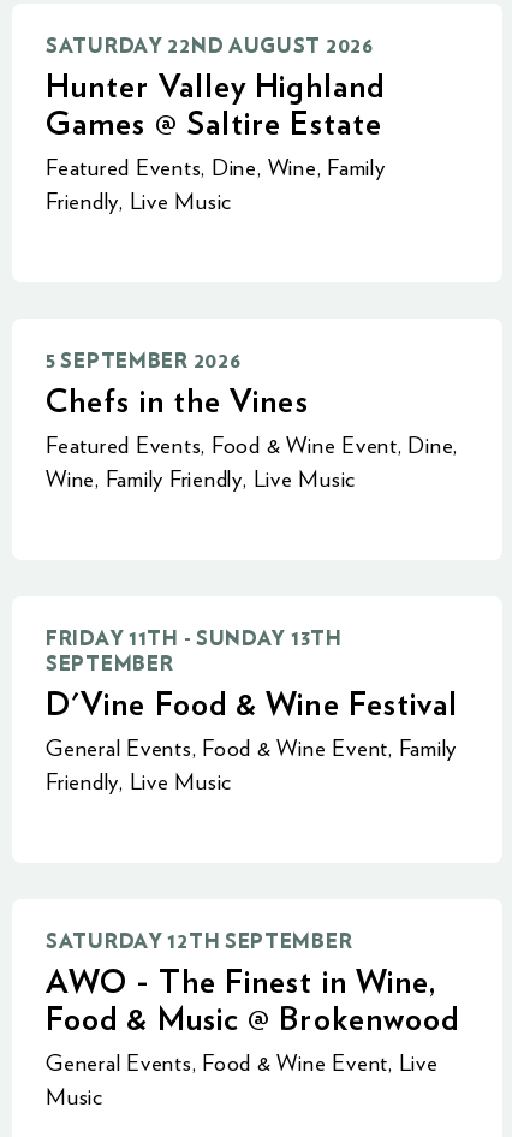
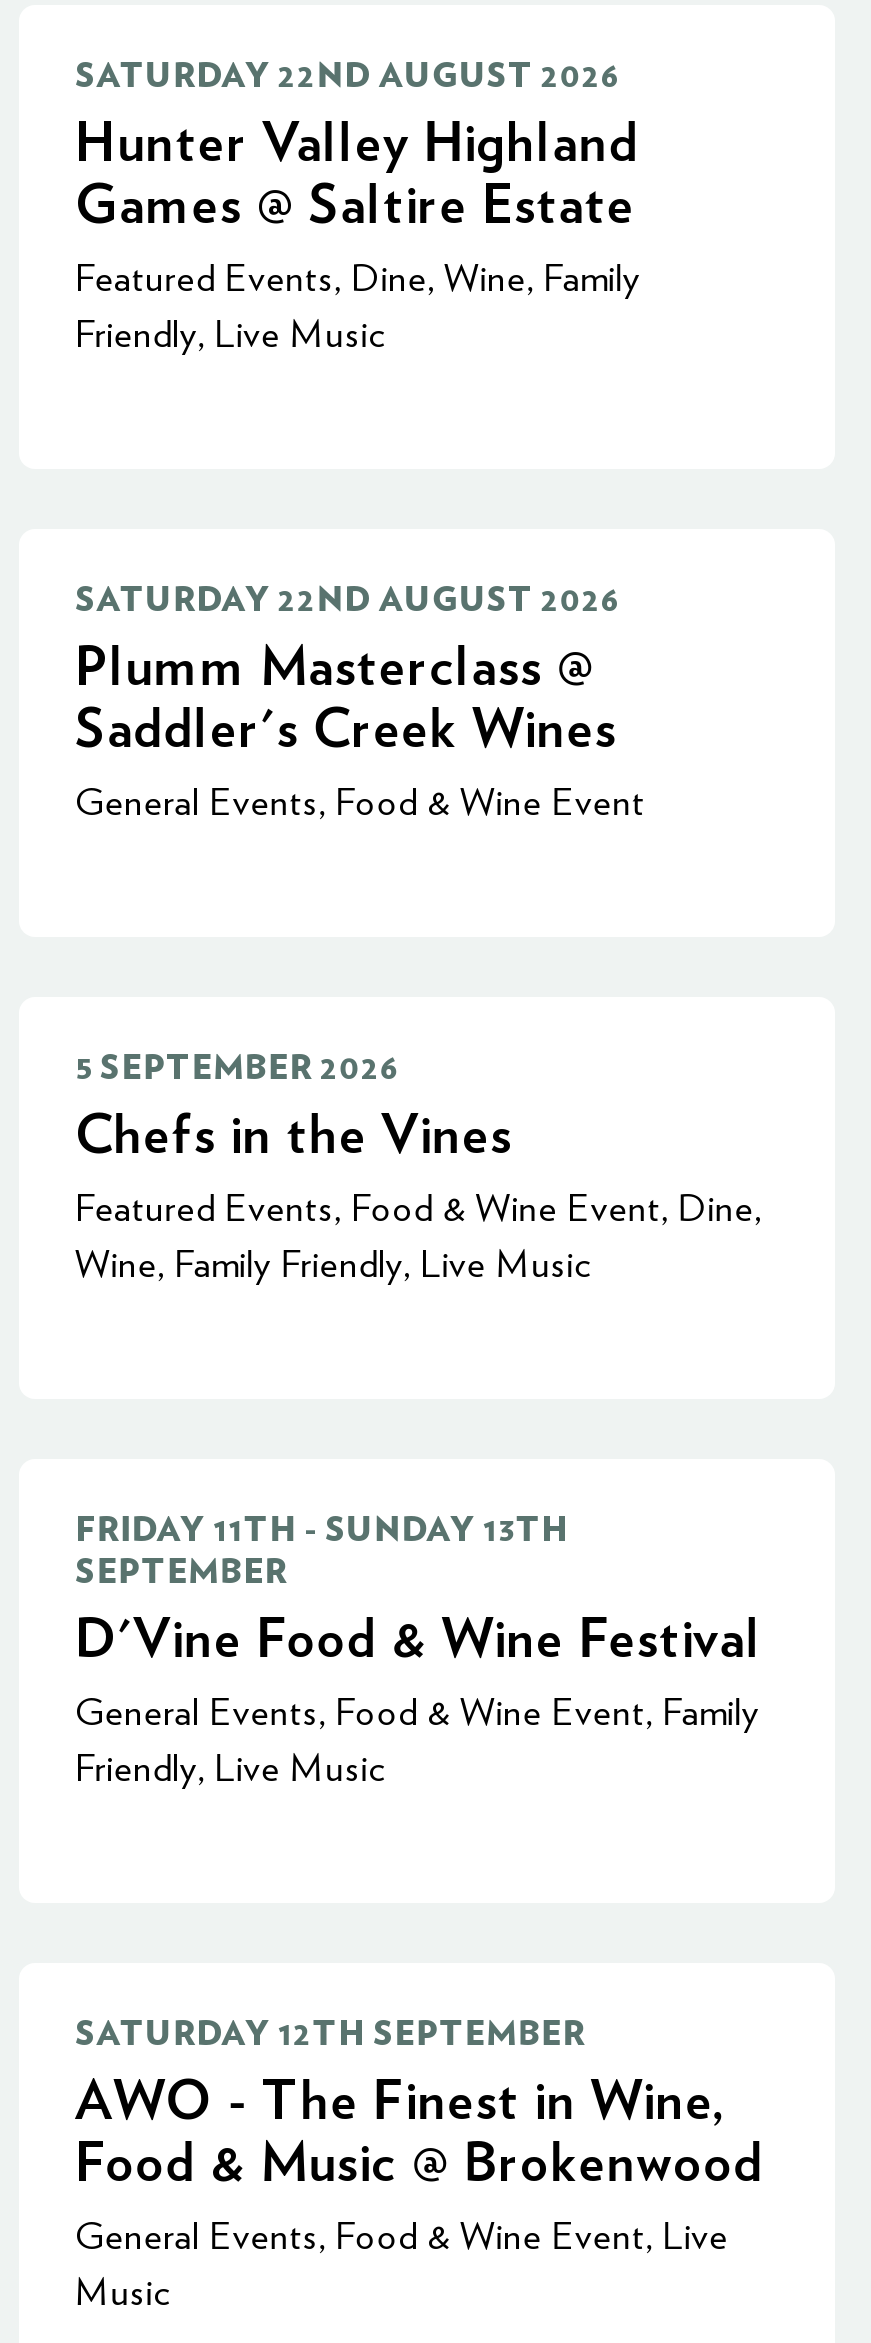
none -> [75,583,645,823] SATURDAY 22ND AUGUST 2026 | Plumm Masterclass @ | Saddler's Creek Wines | General Events, Food & Wine Event

